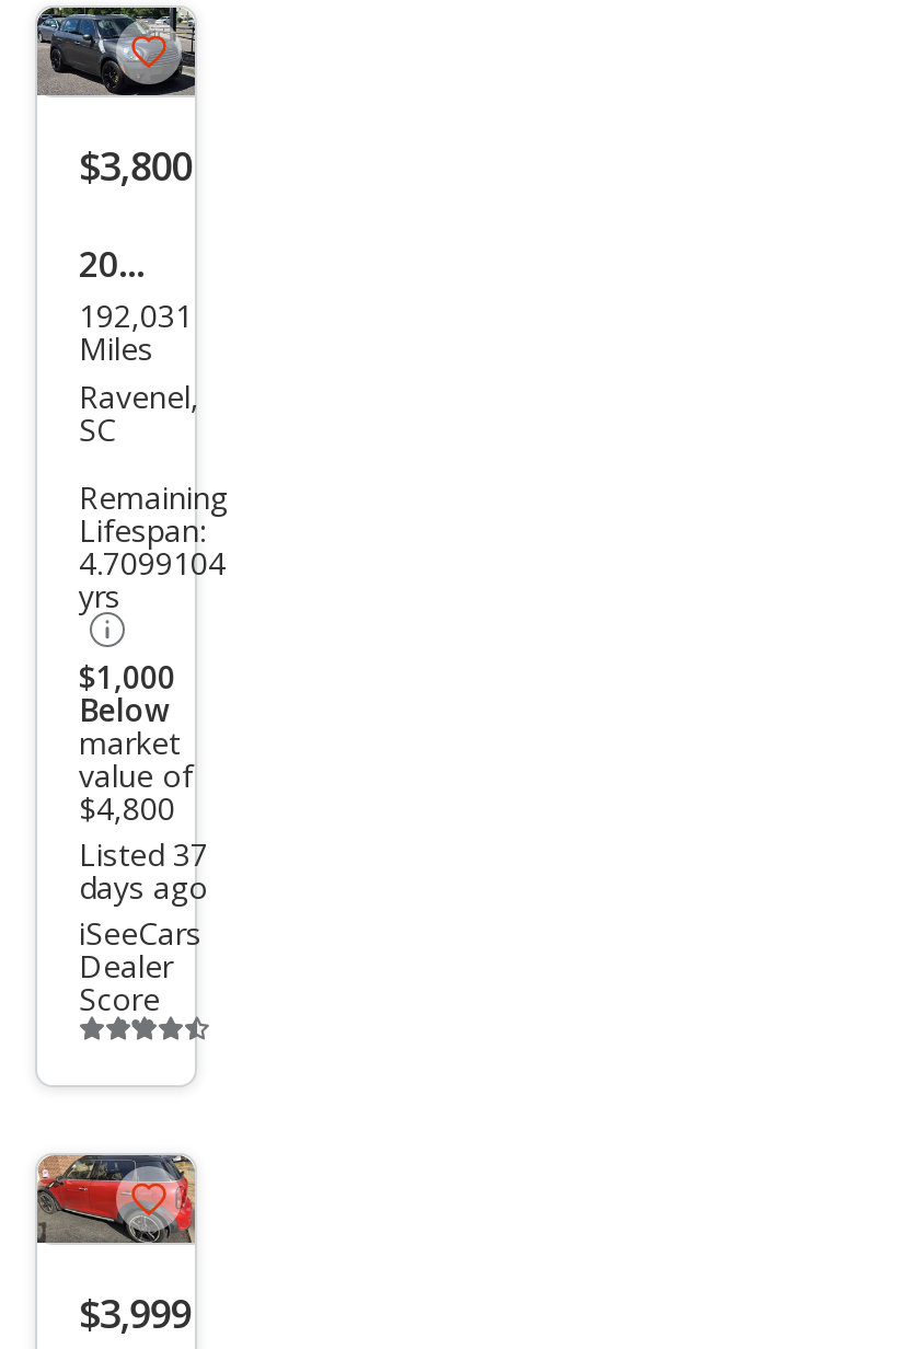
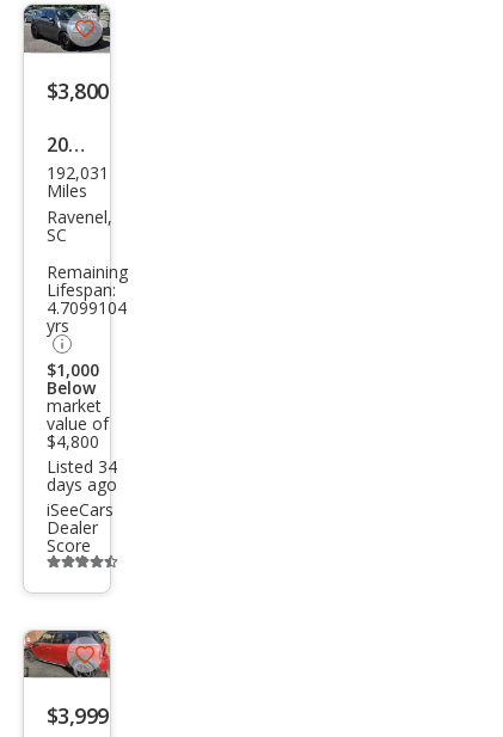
[79,834,208,876] Listed 37 -> [47,455,117,478] Listed 34

